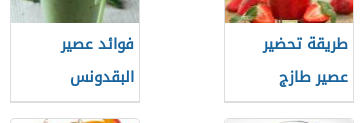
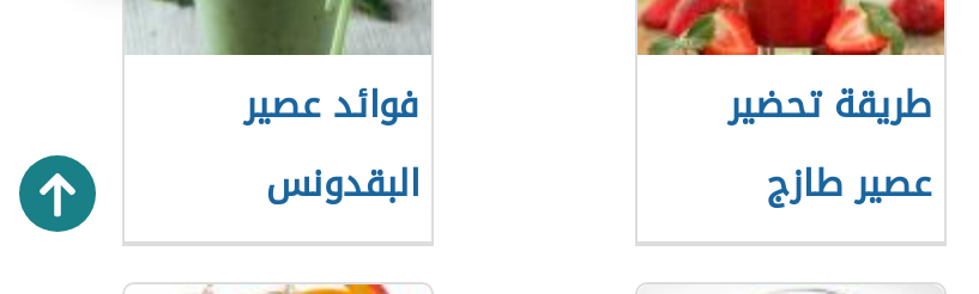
none -> [17,153,98,234] [image]

